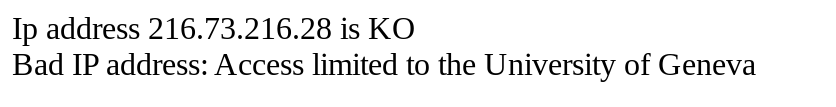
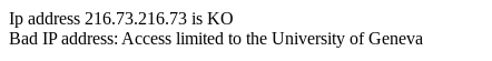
[12,11,416,45] Ip address 216.73.216.28 is KO -> [9,9,234,28] Ip address 216.73.216.73 is KO

